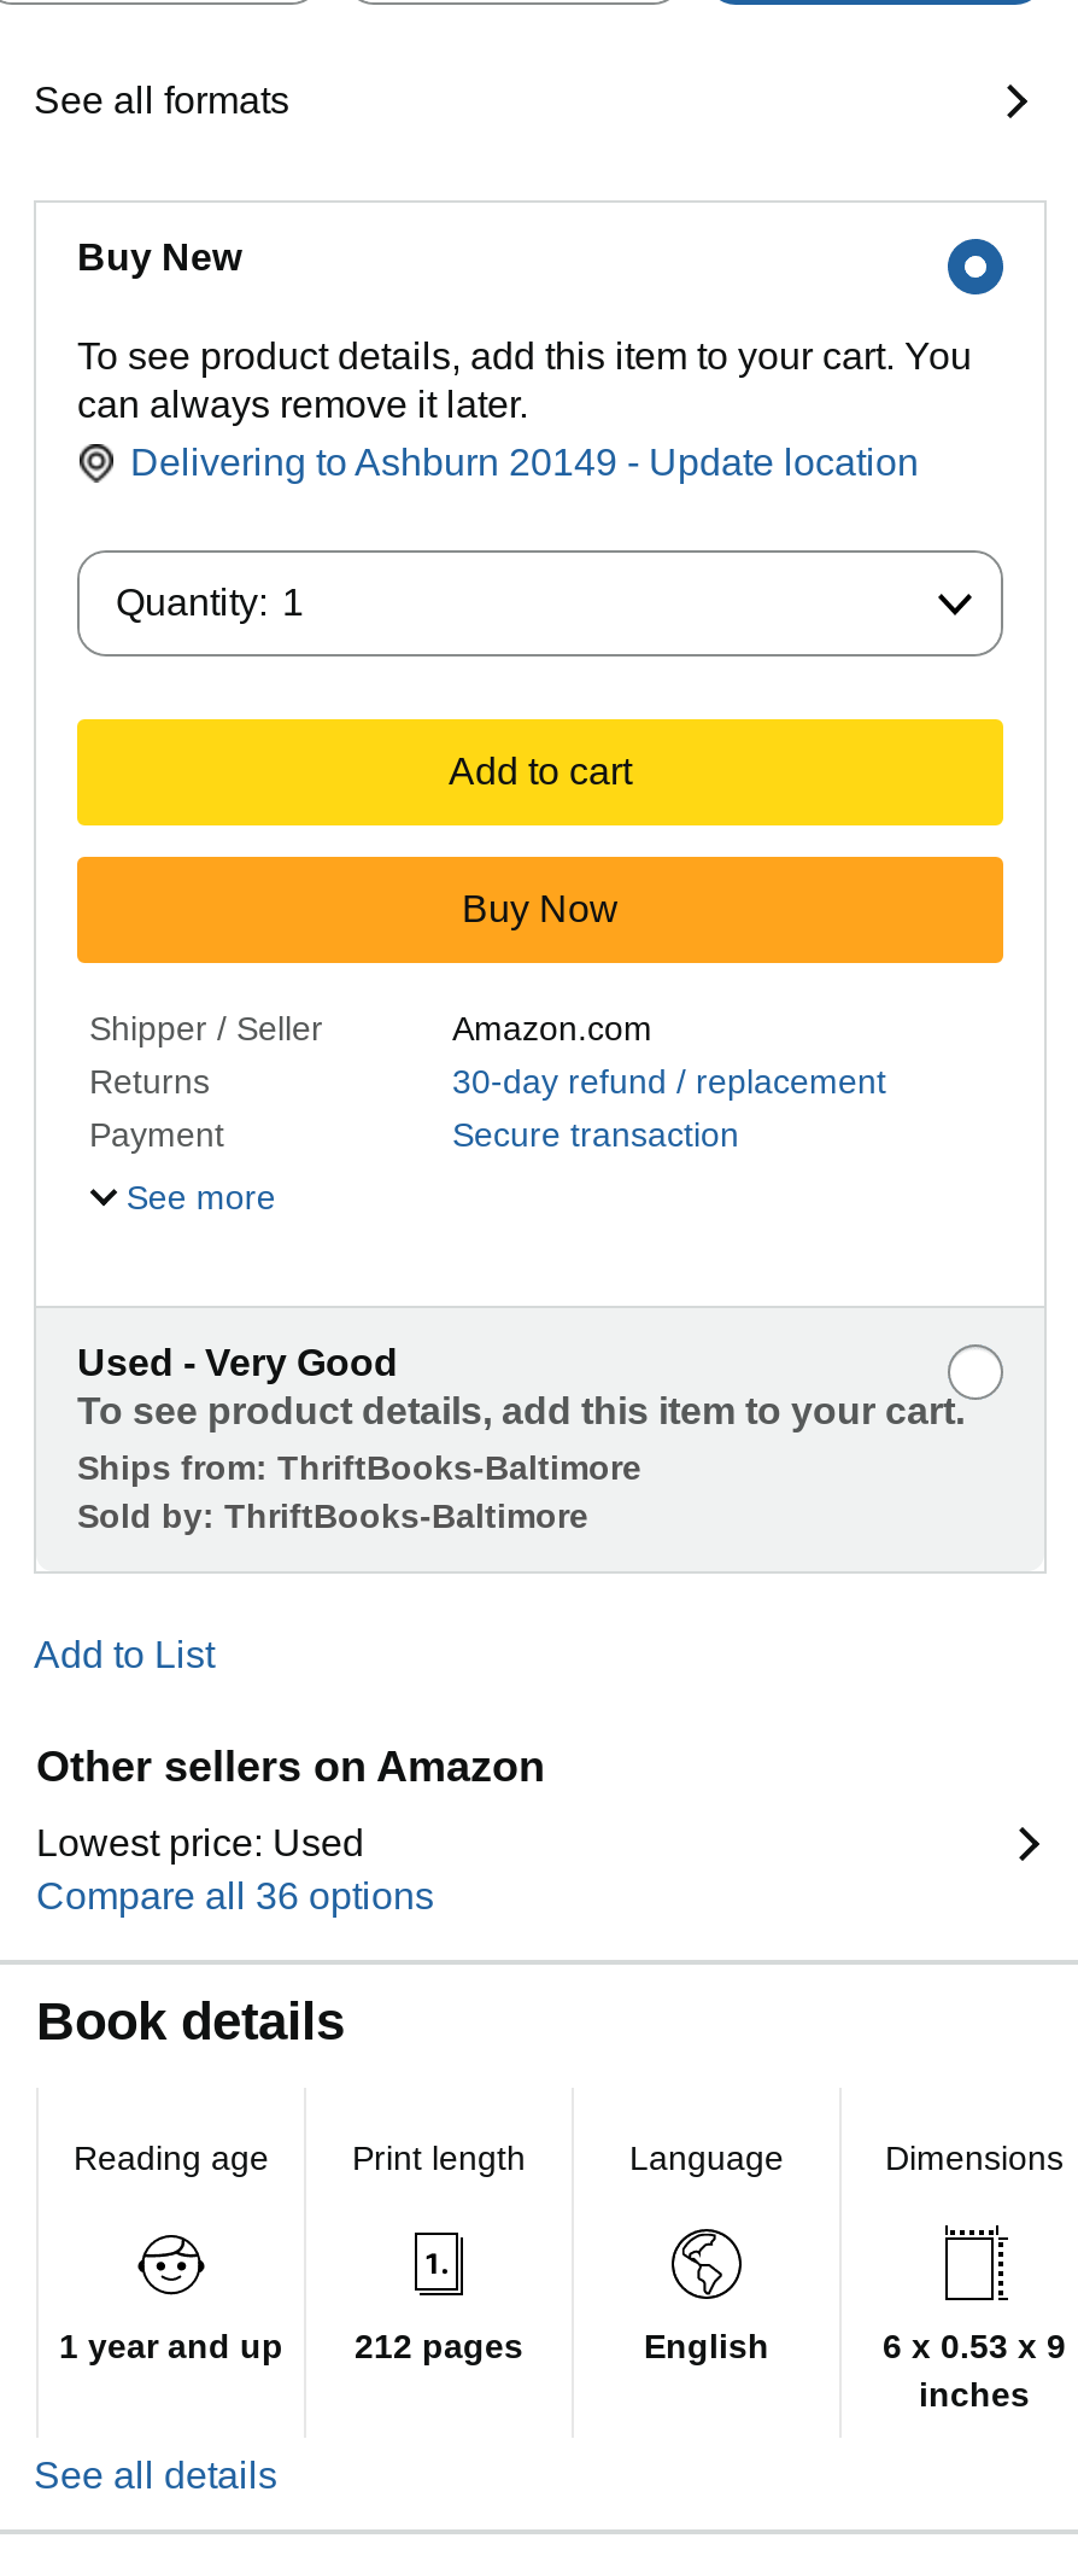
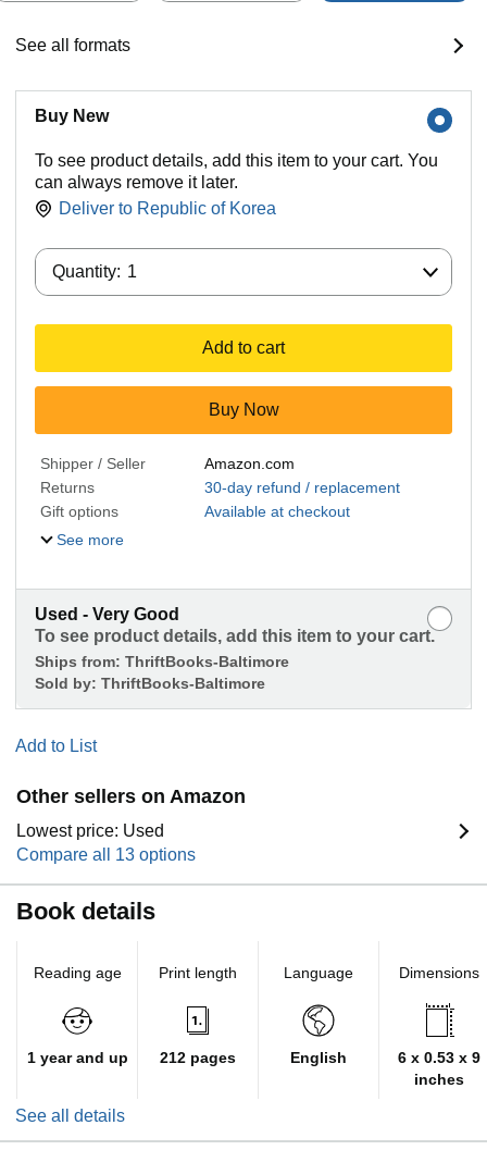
[130,442,919,483] Delivering to Ashburn 20149 - Update location -> [59,199,276,218] Deliver to Republic of Korea
[89,1115,739,1154] Payment | Secure transaction -> [40,503,349,520] Gift options | Available at checkout
[36,1876,434,1917] Compare all 36 options -> [16,846,196,864] Compare all 13 options

